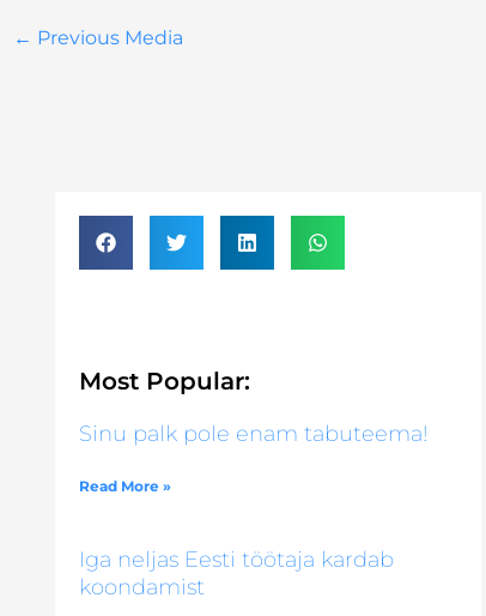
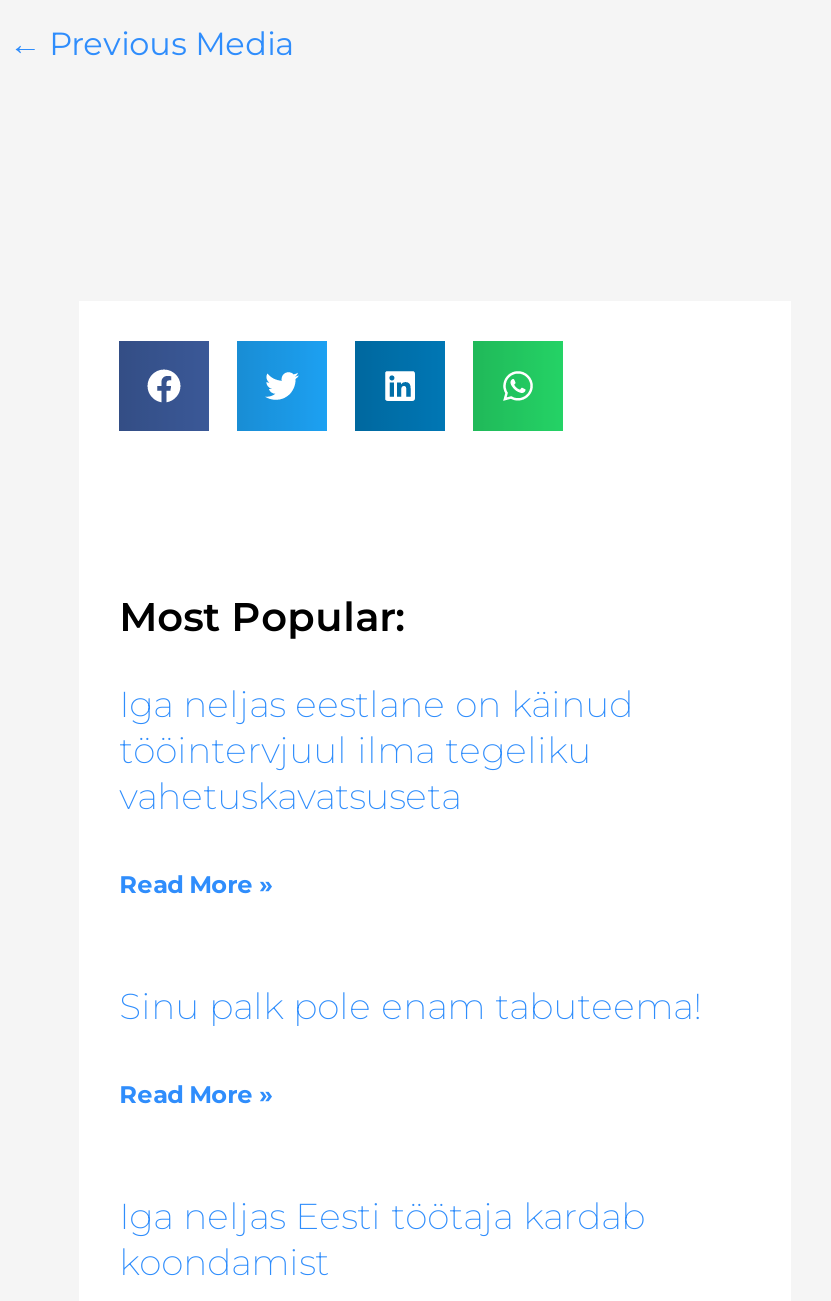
none -> [119,683,633,899] Iga neljas eestlane on käinud | tööintervjuul ilma tegeliku | vahetuskavatsuseta | Read More »

